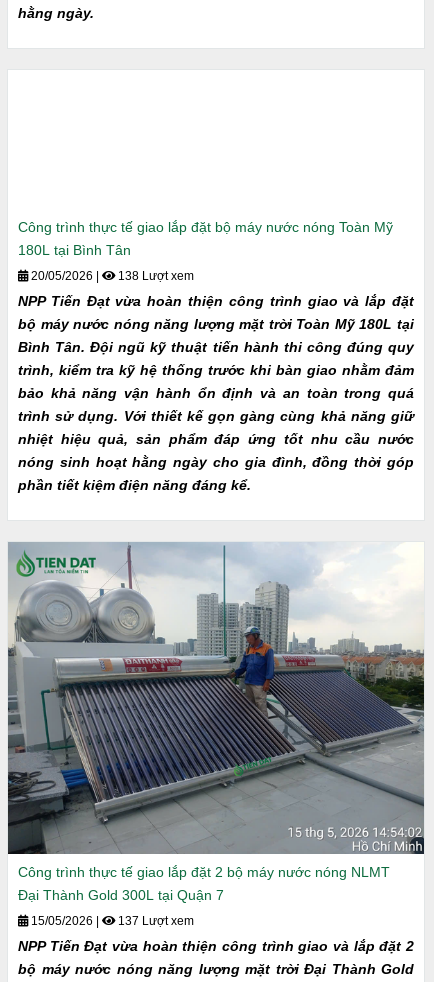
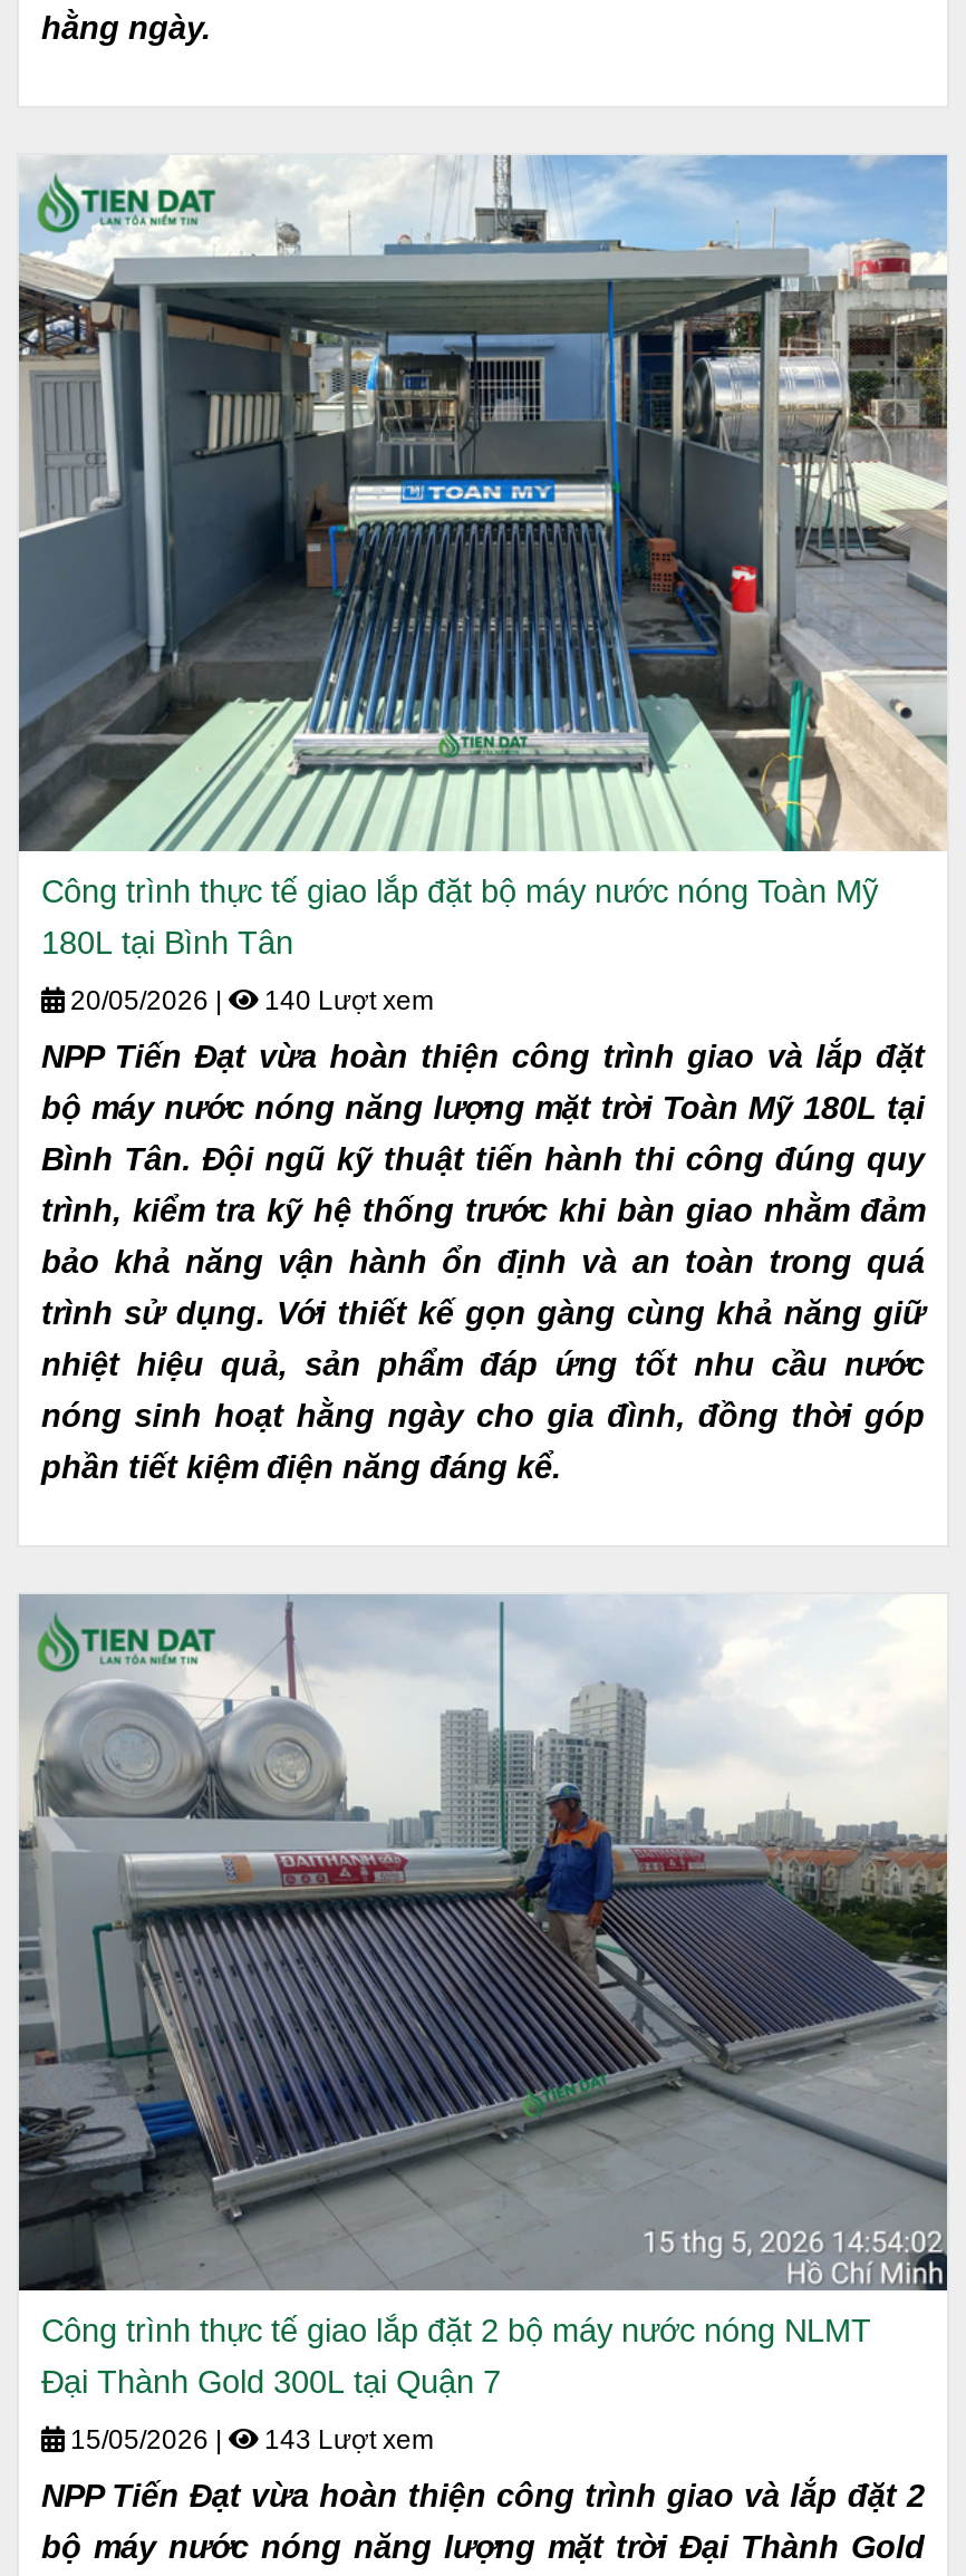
none -> [17,153,949,853] [image]
[115,269,194,283] 138 Lượt xem -> [258,985,434,1016] 140 Lượt xem
[115,914,194,928] 137 Lượt xem -> [258,2424,434,2456] 143 Lượt xem

